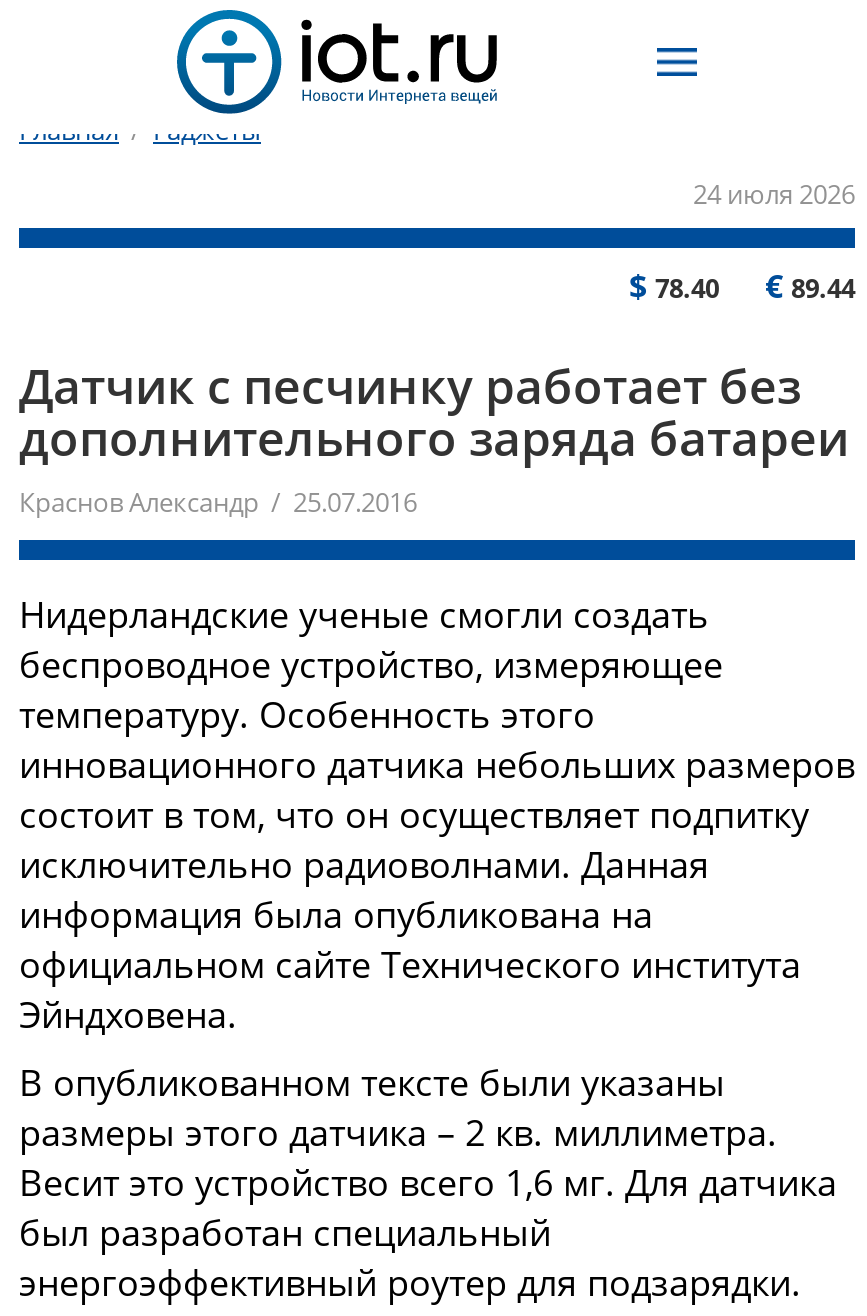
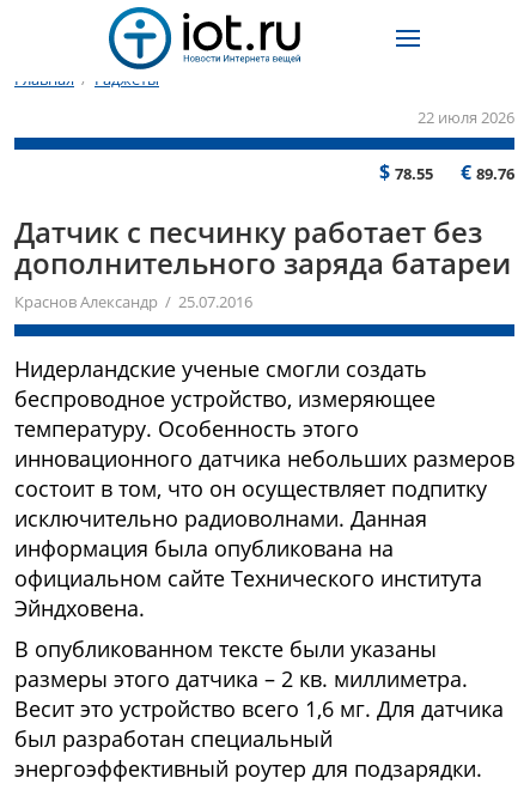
[693,176,855,212] 24 июля 2026 -> [418,107,514,128] 22 июля 2026
[629,264,719,308] $78.40 -> [379,159,433,186] $78.55
[765,264,855,308] €89.44 -> [461,159,514,186] €89.76

